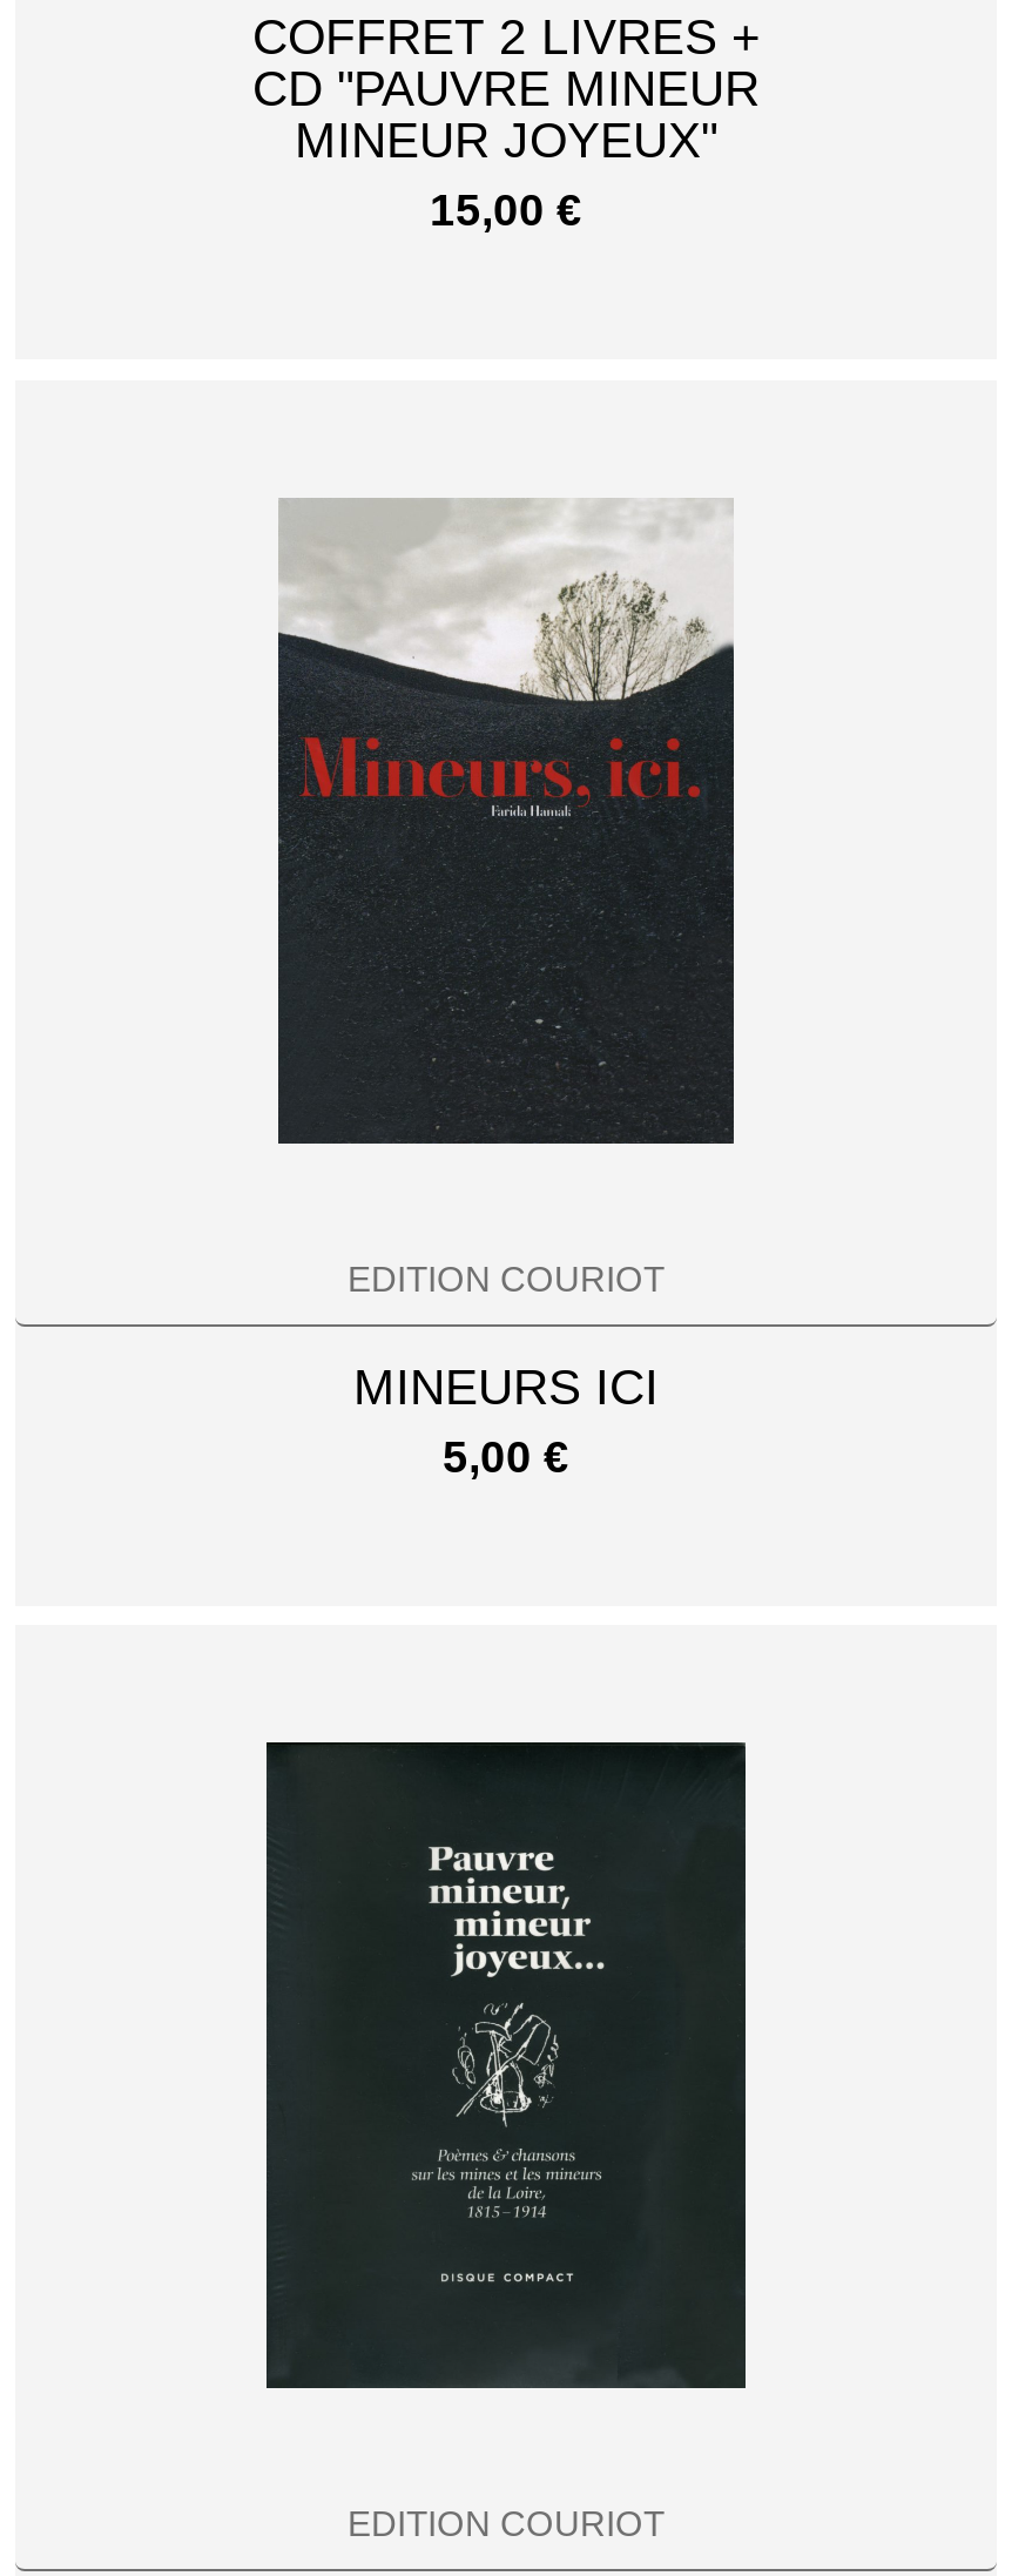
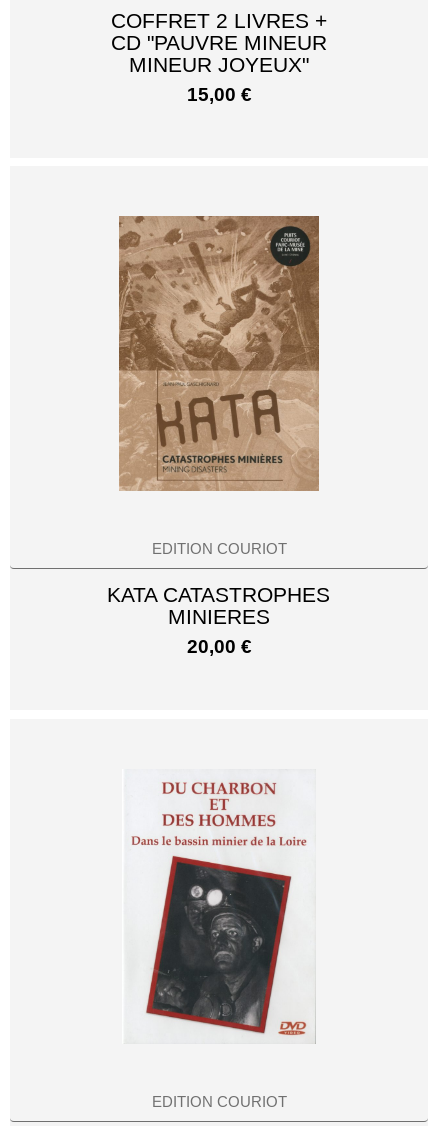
[271,497,741,1145] [image] -> [118,215,320,492] [image]
[353,1359,659,1481] MINEURS ICI | 5,00 € -> [107,583,330,657] KATA CATASTROPHES | MINIERES | 20,00 €
[264,1739,748,2392] [image] -> [117,768,321,1043] [image]

